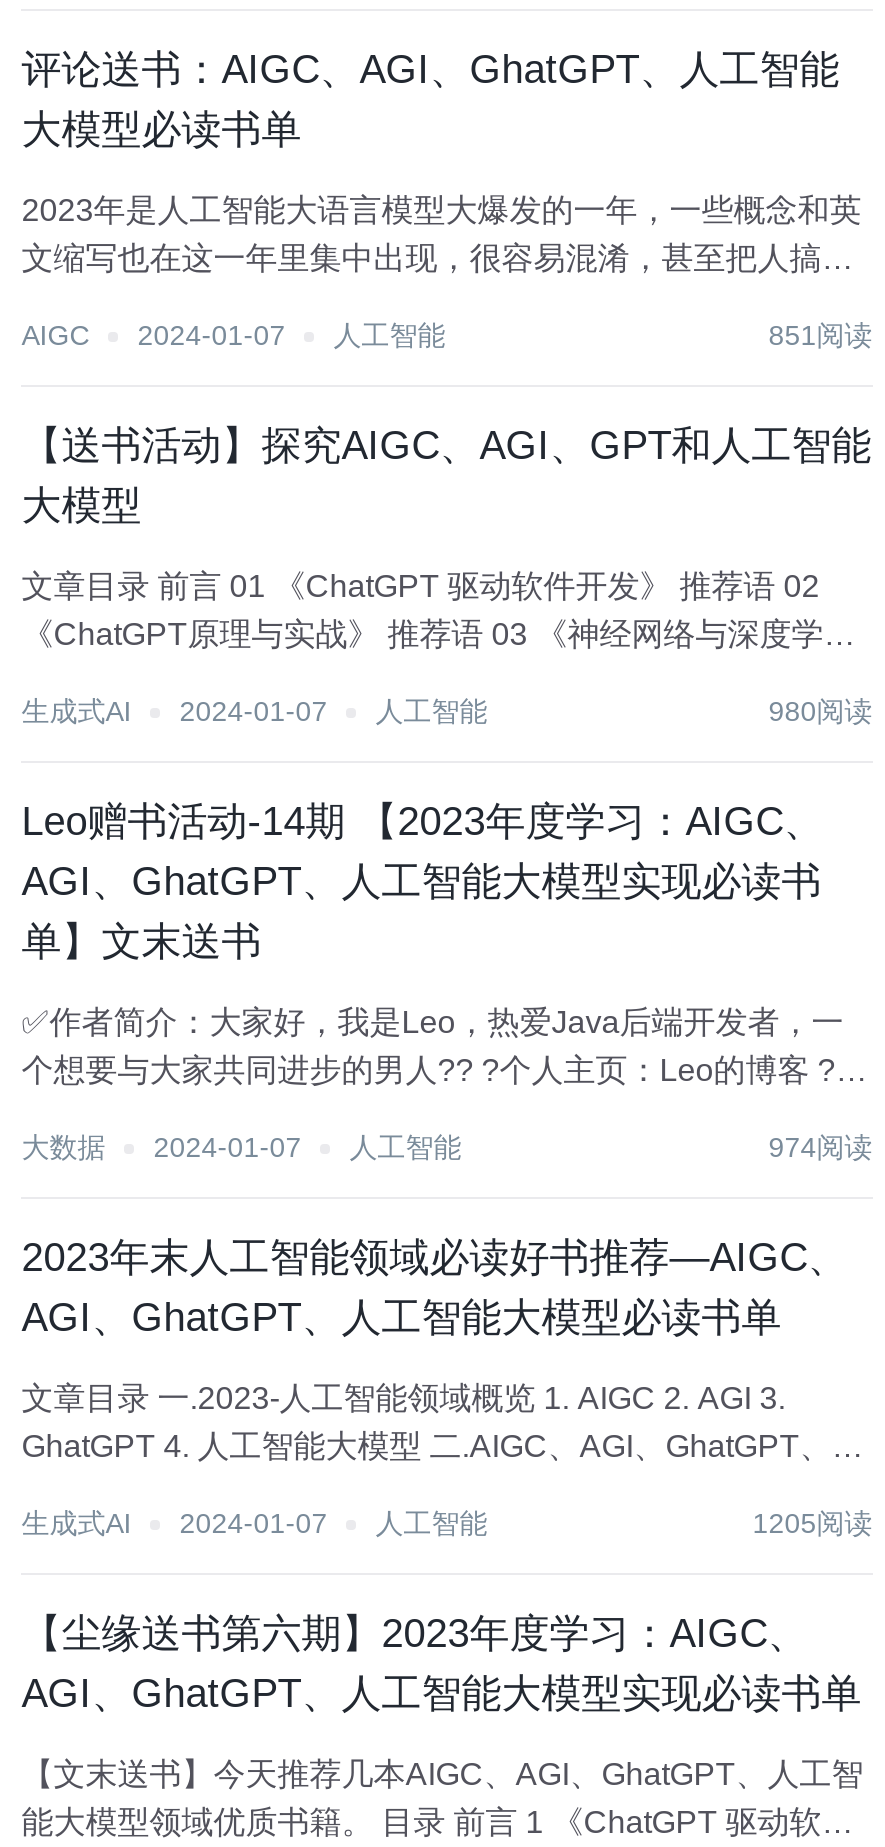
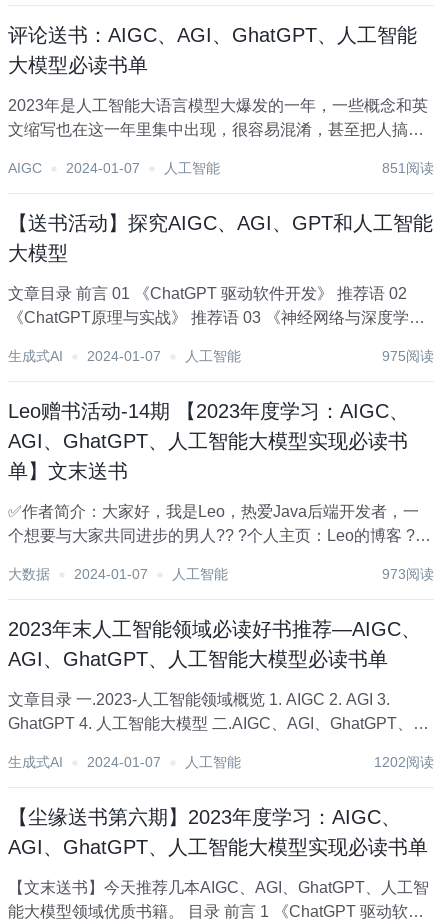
[769,695,873,727] 980阅读 -> [382,348,434,364] 975阅读
[769,1131,873,1163] 974阅读 -> [382,566,434,582] 973阅读
[753,1507,873,1539] 1205阅读 -> [374,754,434,770] 1202阅读

